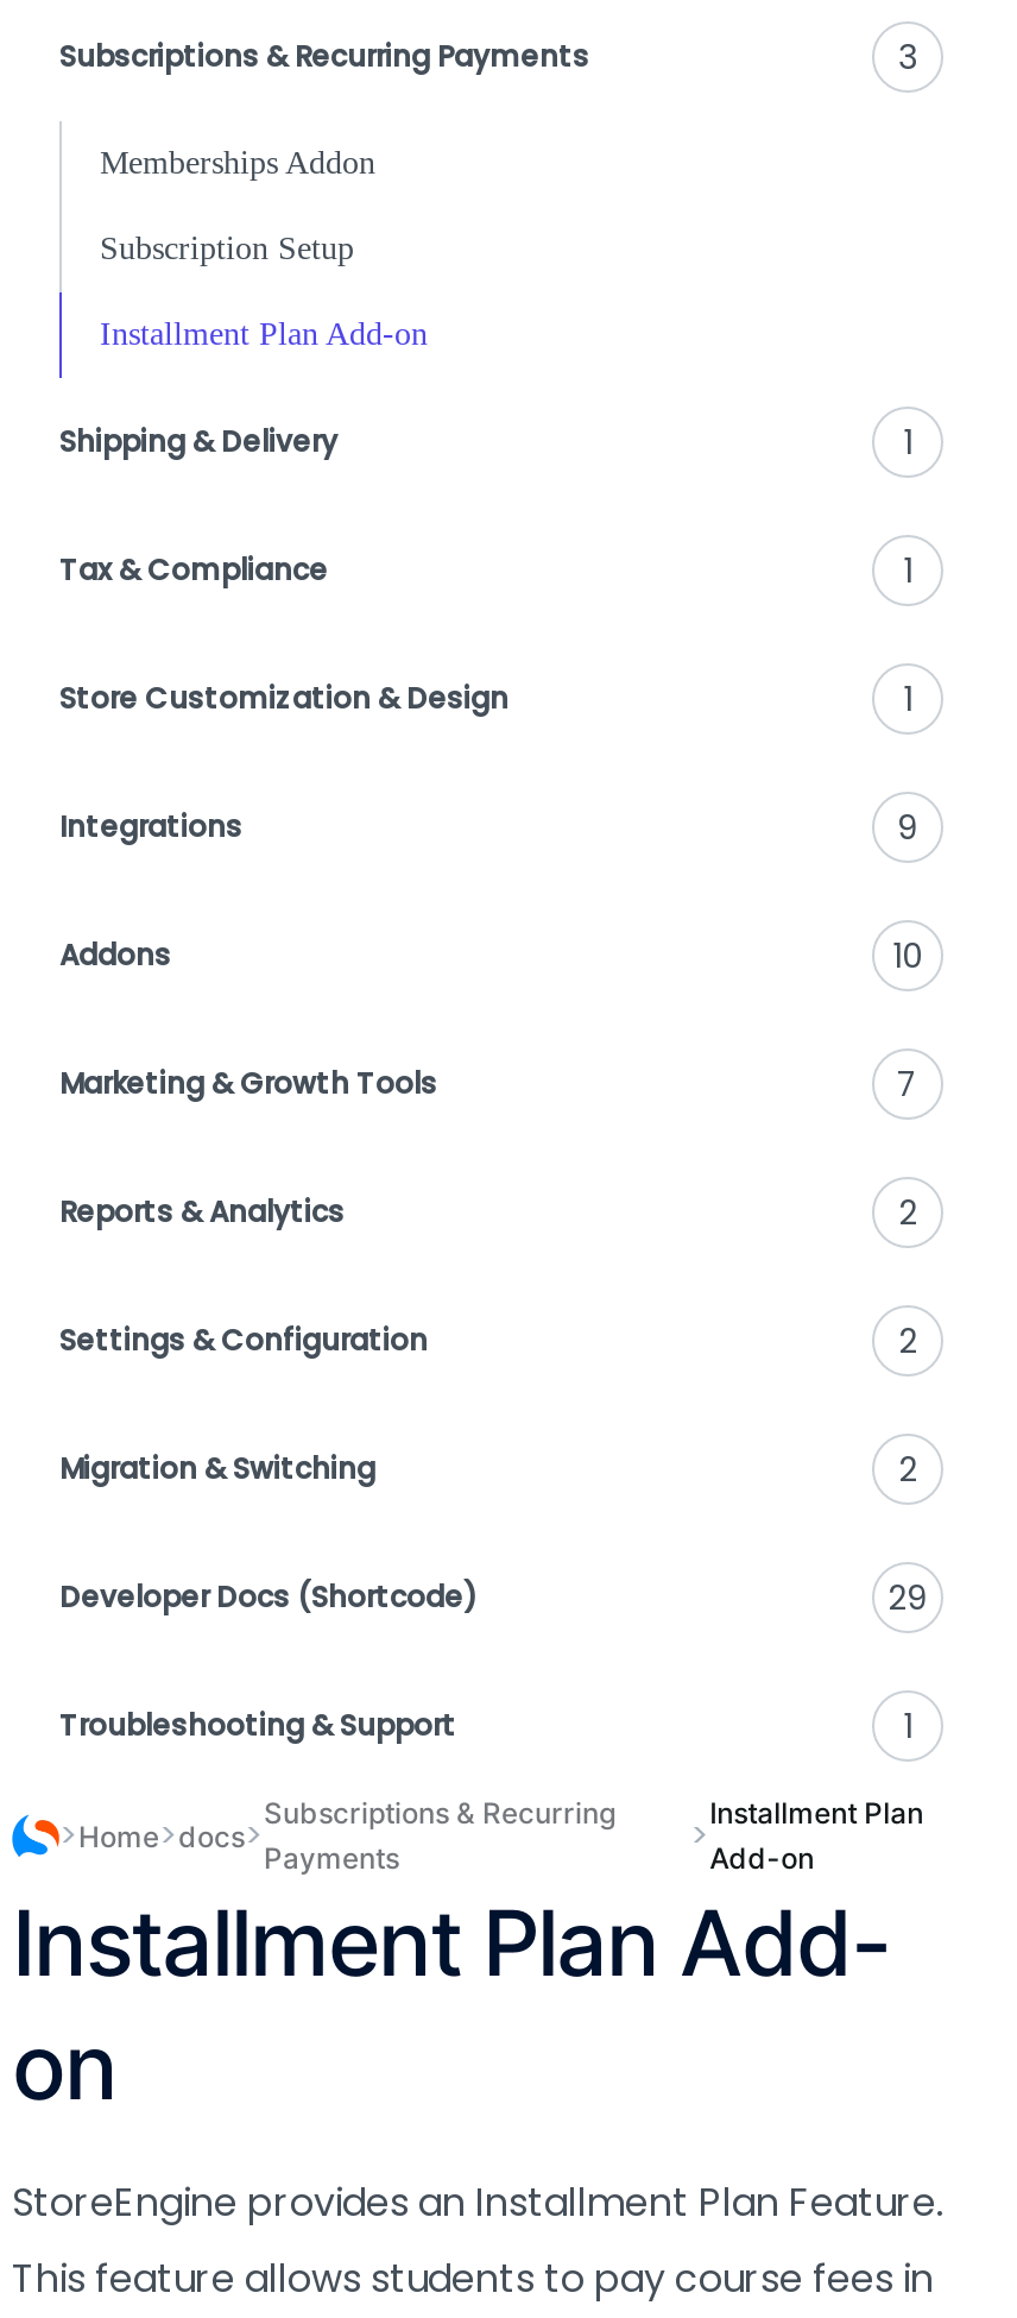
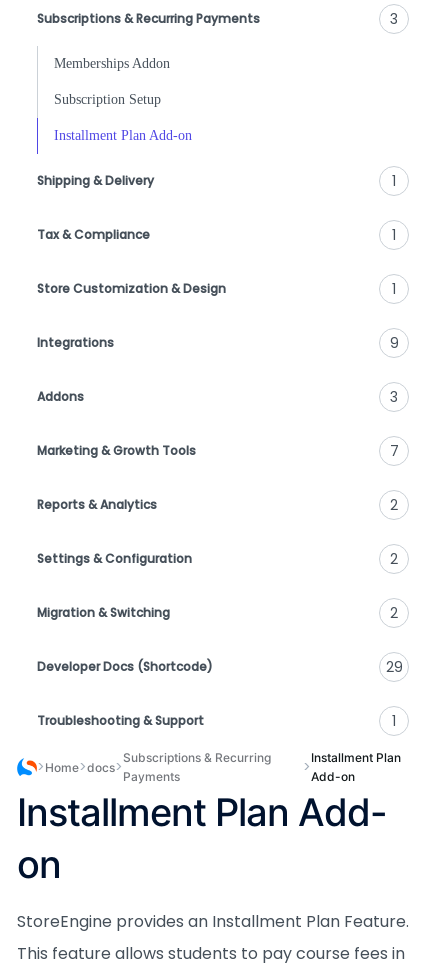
[892,933,923,981] 10 -> [390,387,398,407] 3

